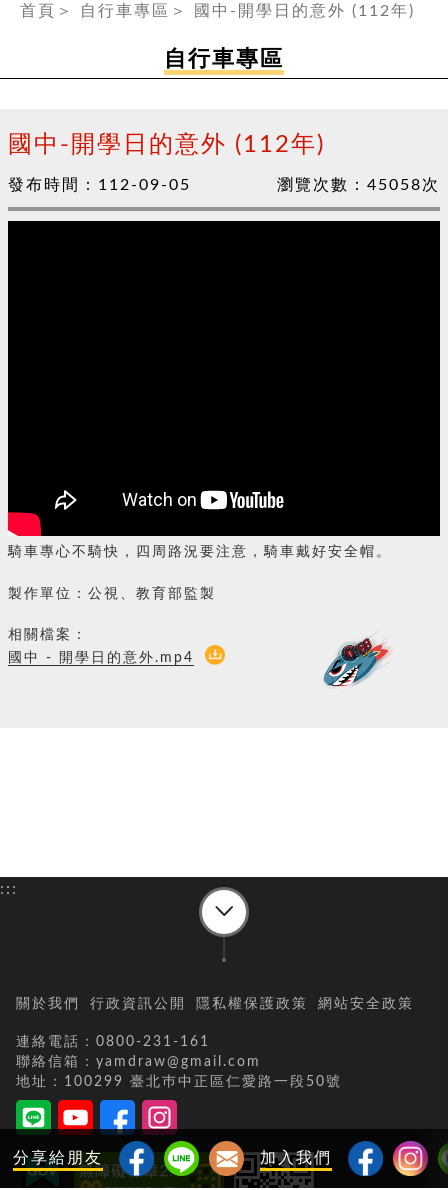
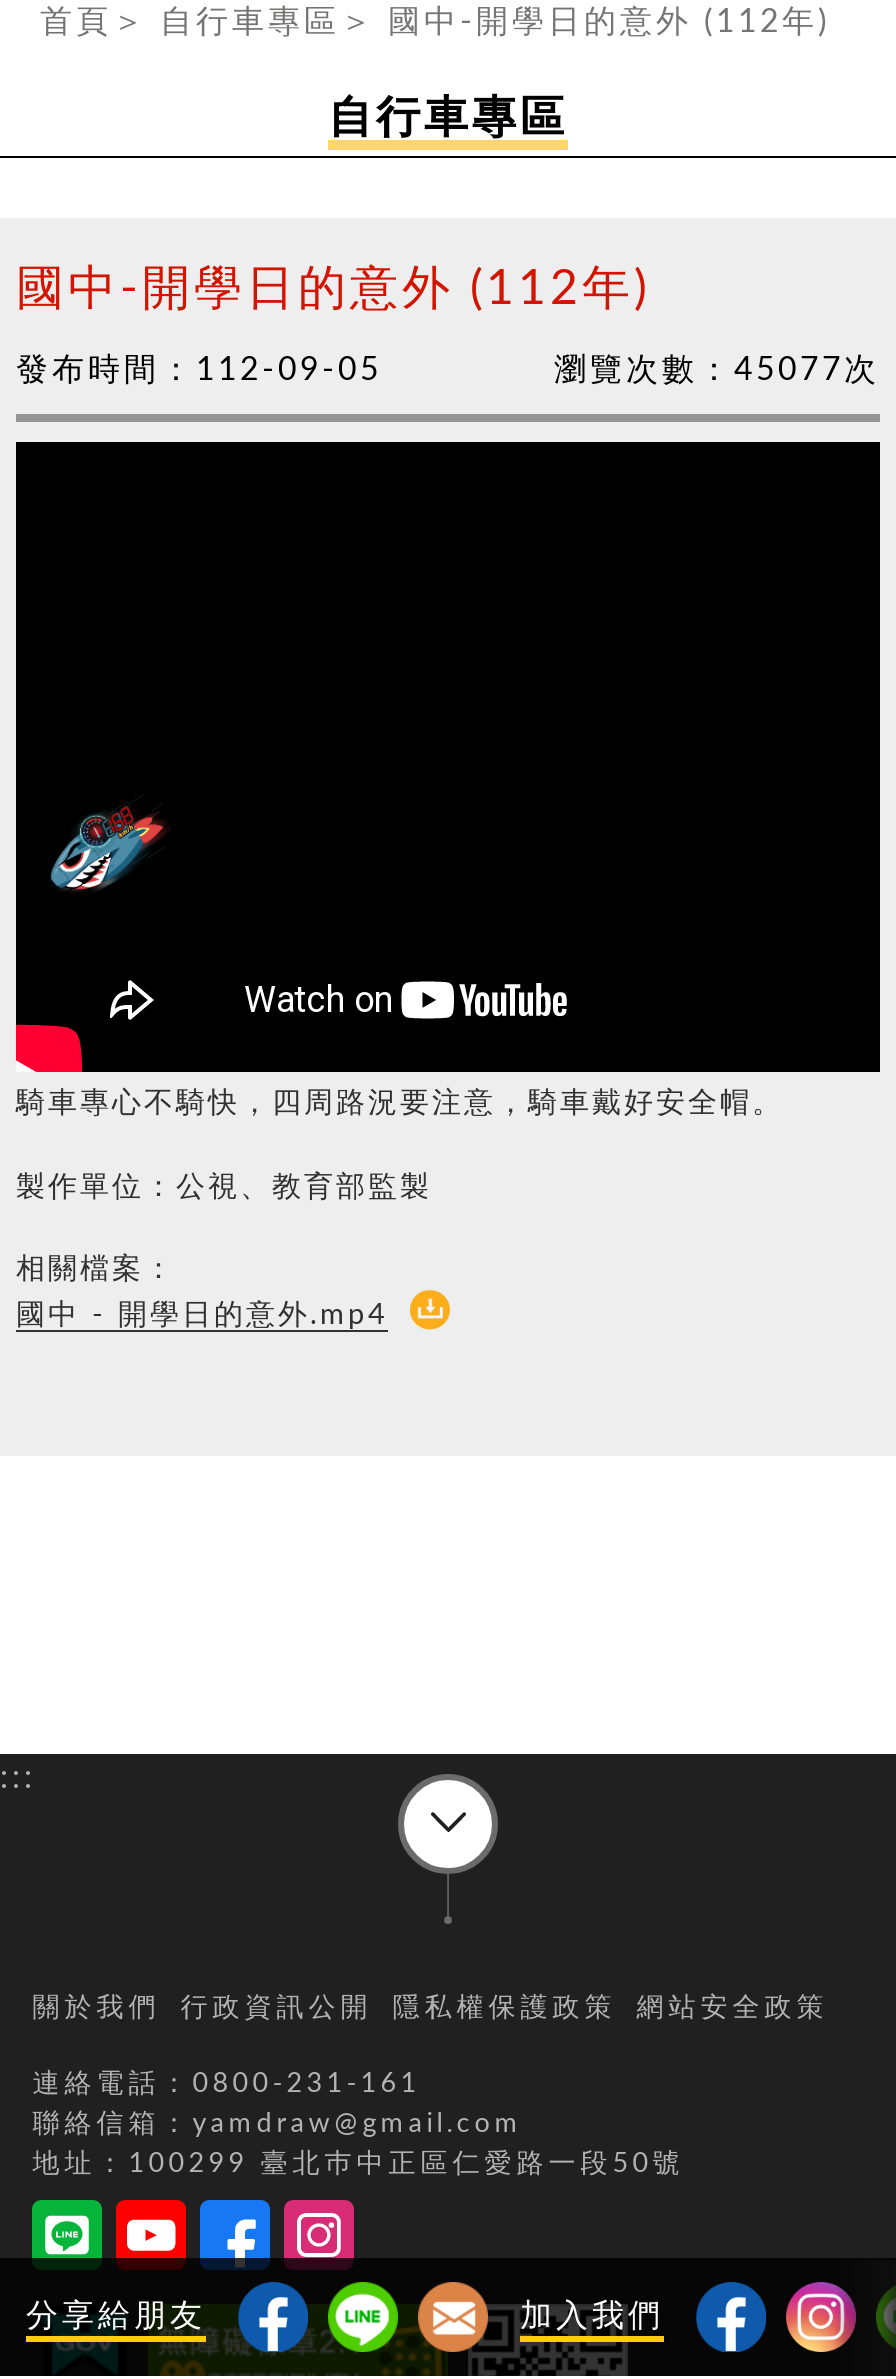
[277,177,440,193] 瀏覽次數：45058次 -> [554,354,880,386] 瀏覽次數：45077次
none -> [50,806,166,892] [image]
[323,637,389,687] [image] -> none

